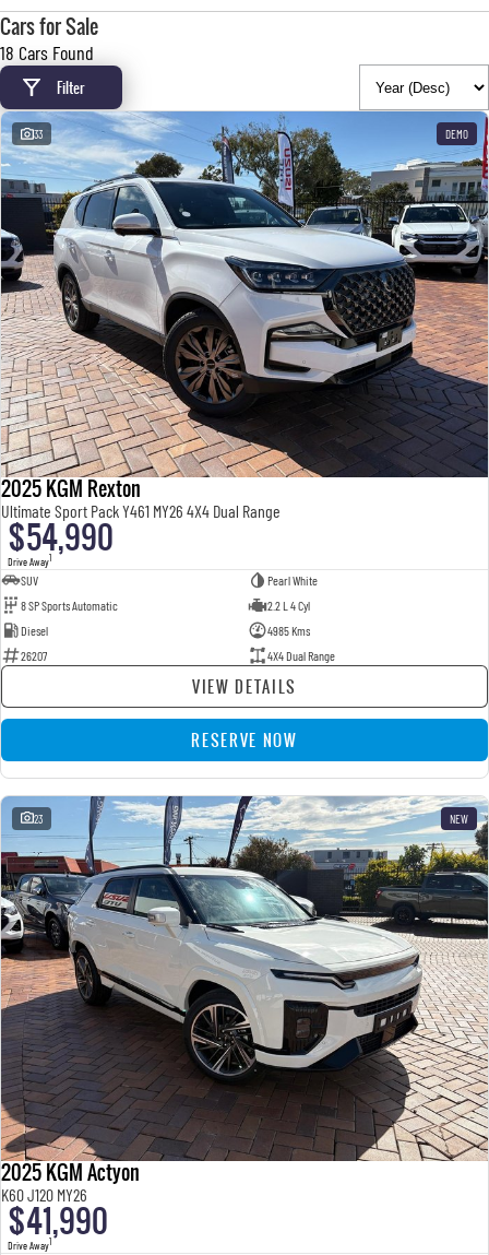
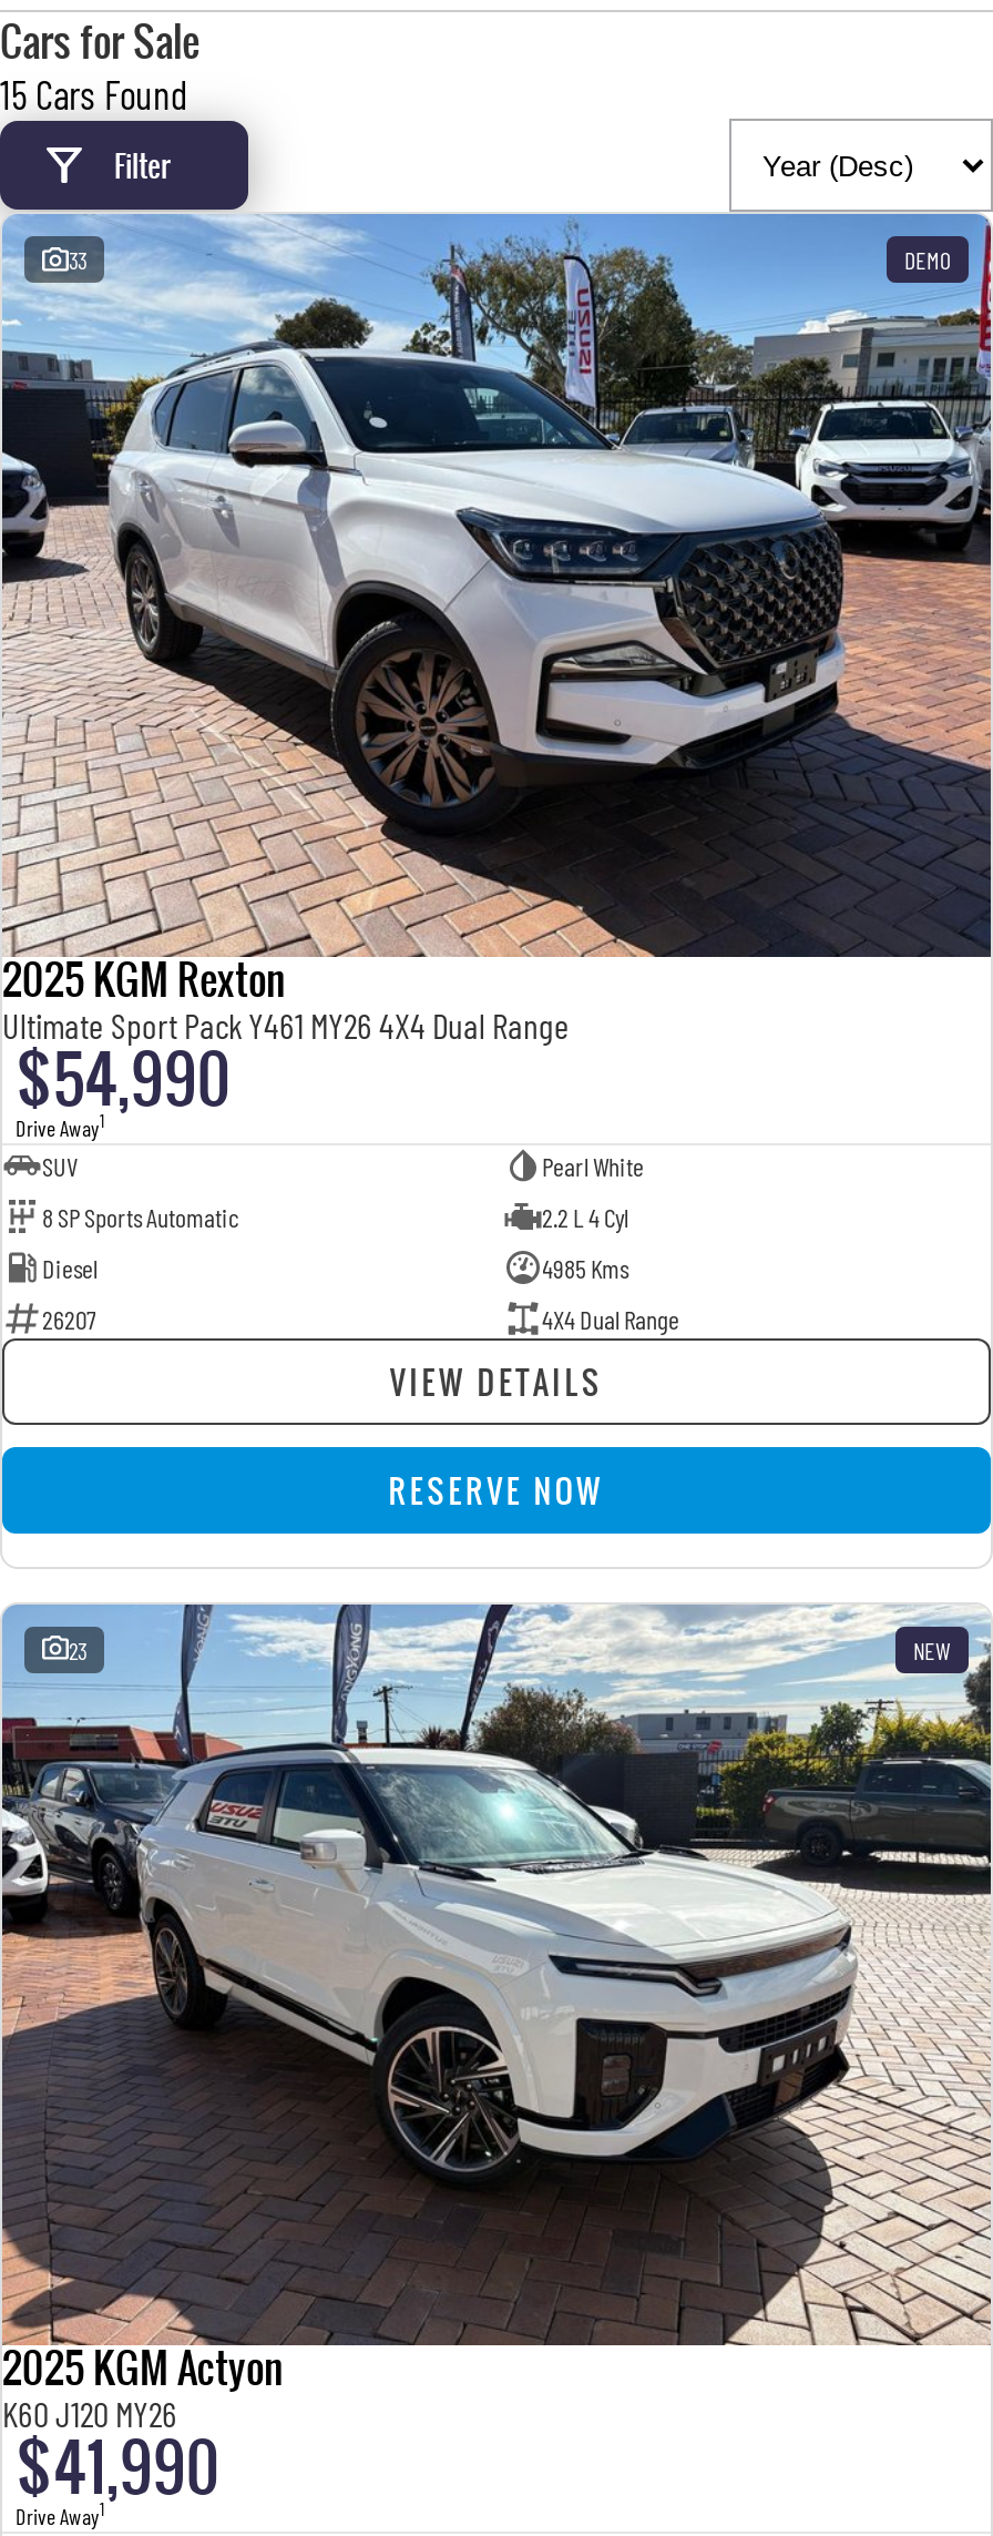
[0,40,94,64] 18 Cars Found -> [0,70,188,119] 15 Cars Found

